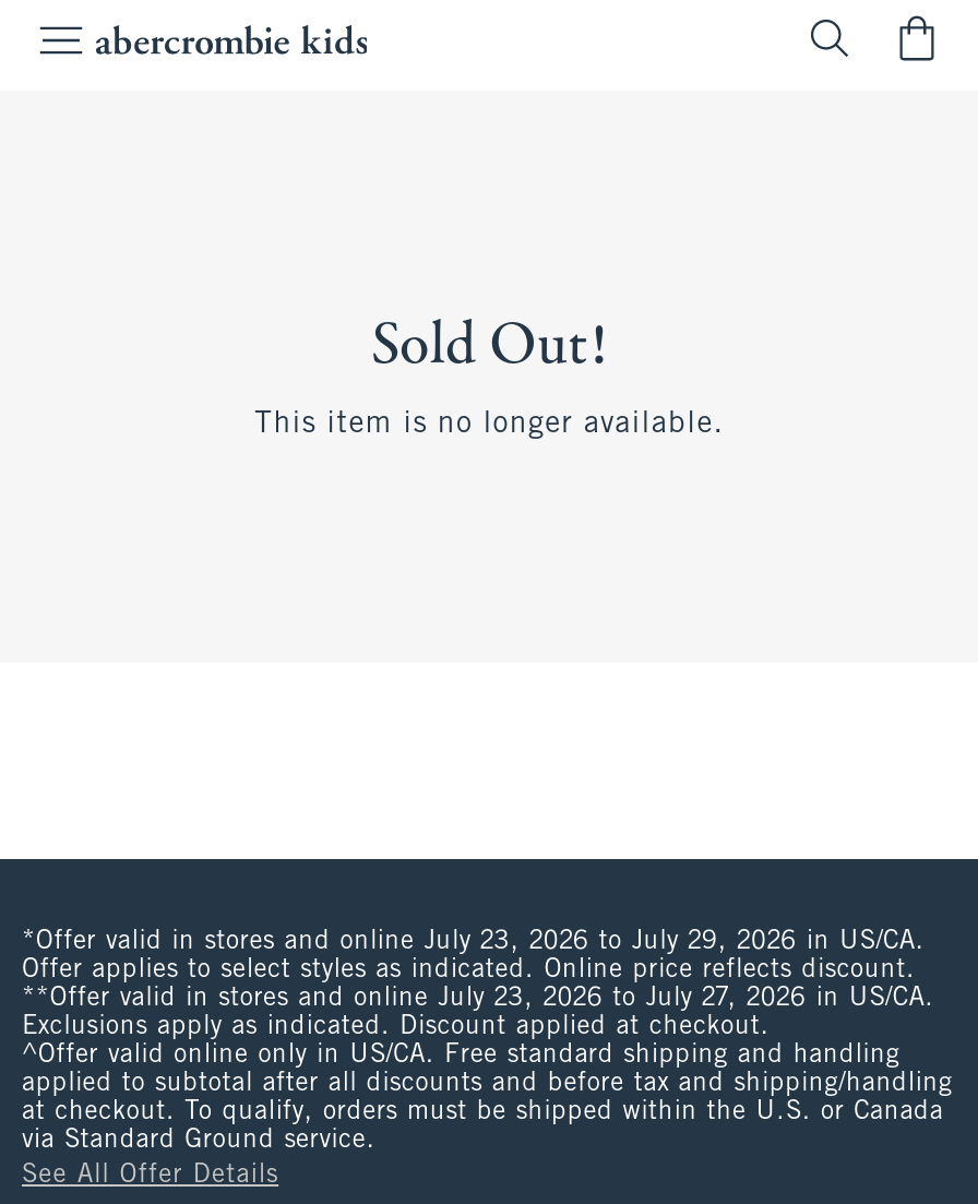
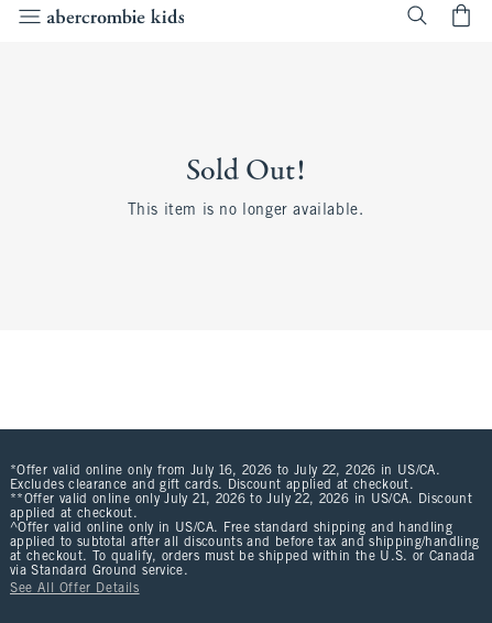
[22,929,934,1040] *Offer valid in stores and online July 23, 2026 to July 29, 2026 in US/CA. | Offer applies to select styles as indicated. Online price reflects discount. | **Offer valid in stores and online July 23, 2026 to July 27, 2026 in US/CA. | Exclusions apply as indicated. Discount applied at checkout. -> [10,464,472,521] *Offer valid online only from July 16, 2026 to July 22, 2026 in US/CA. | Excludes clearance and gift cards. Discount applied at checkout. | **Offer valid online only July 21, 2026 to July 22, 2026 in US/CA. Discount | applied at checkout.

